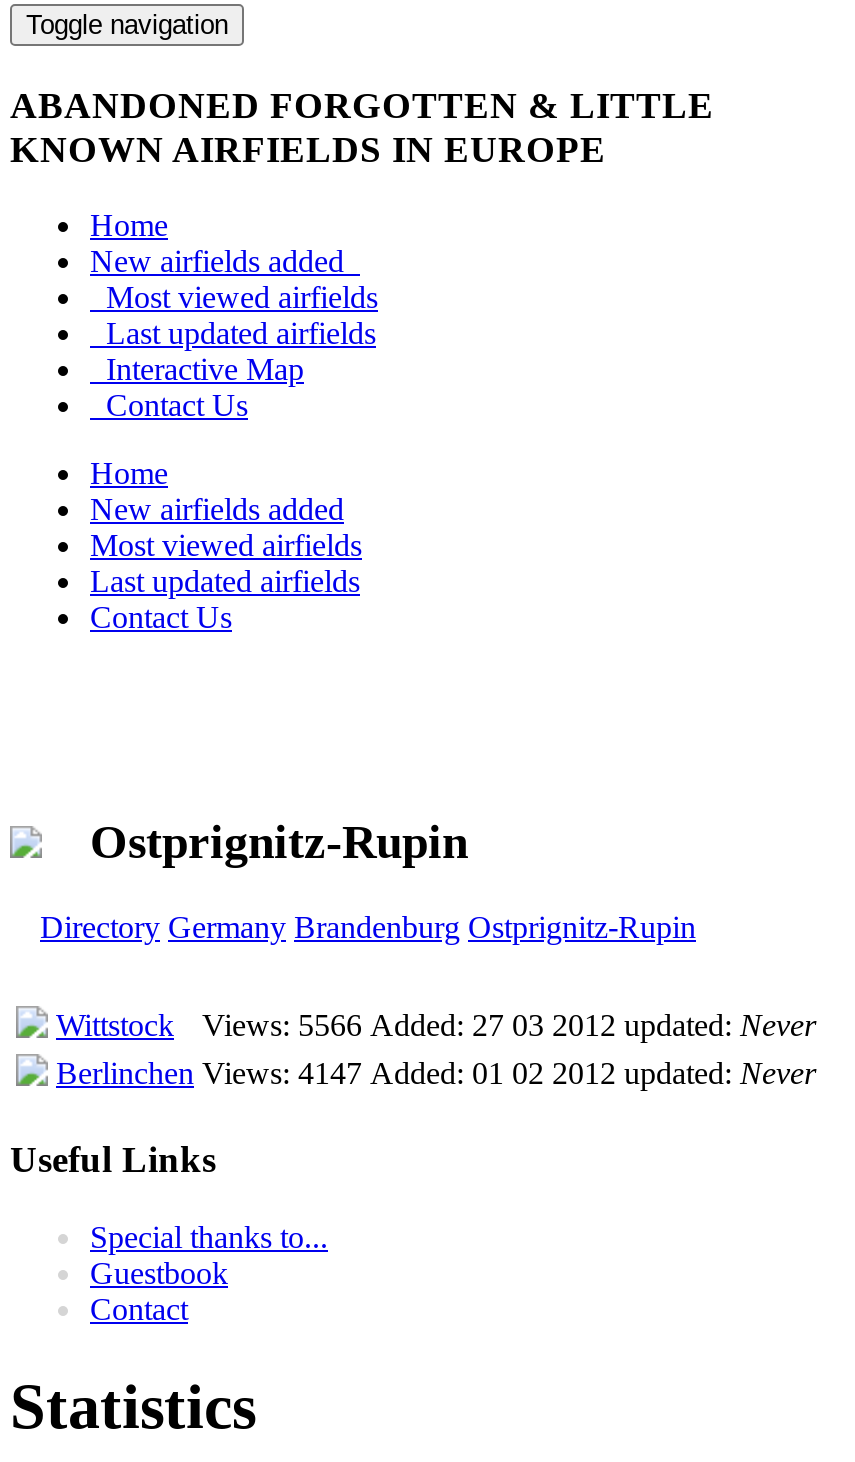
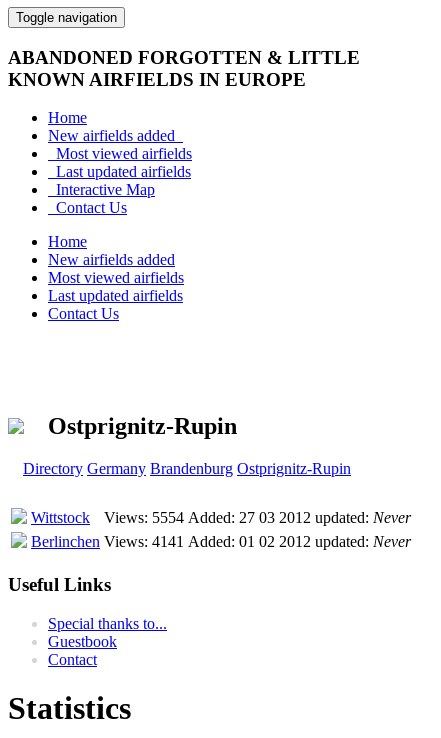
[202,1009,816,1043] Views: 5566 Added: 27 03 2012 updated: Never -> [104,509,411,526] Views: 5554 Added: 27 03 2012 updated: Never
[56,1057,816,1091] Berlinchen Views: 4147 Added: 01 02 2012 updated: Never -> [31,533,411,550] Berlinchen Views: 4141 Added: 01 02 2012 updated: Never

